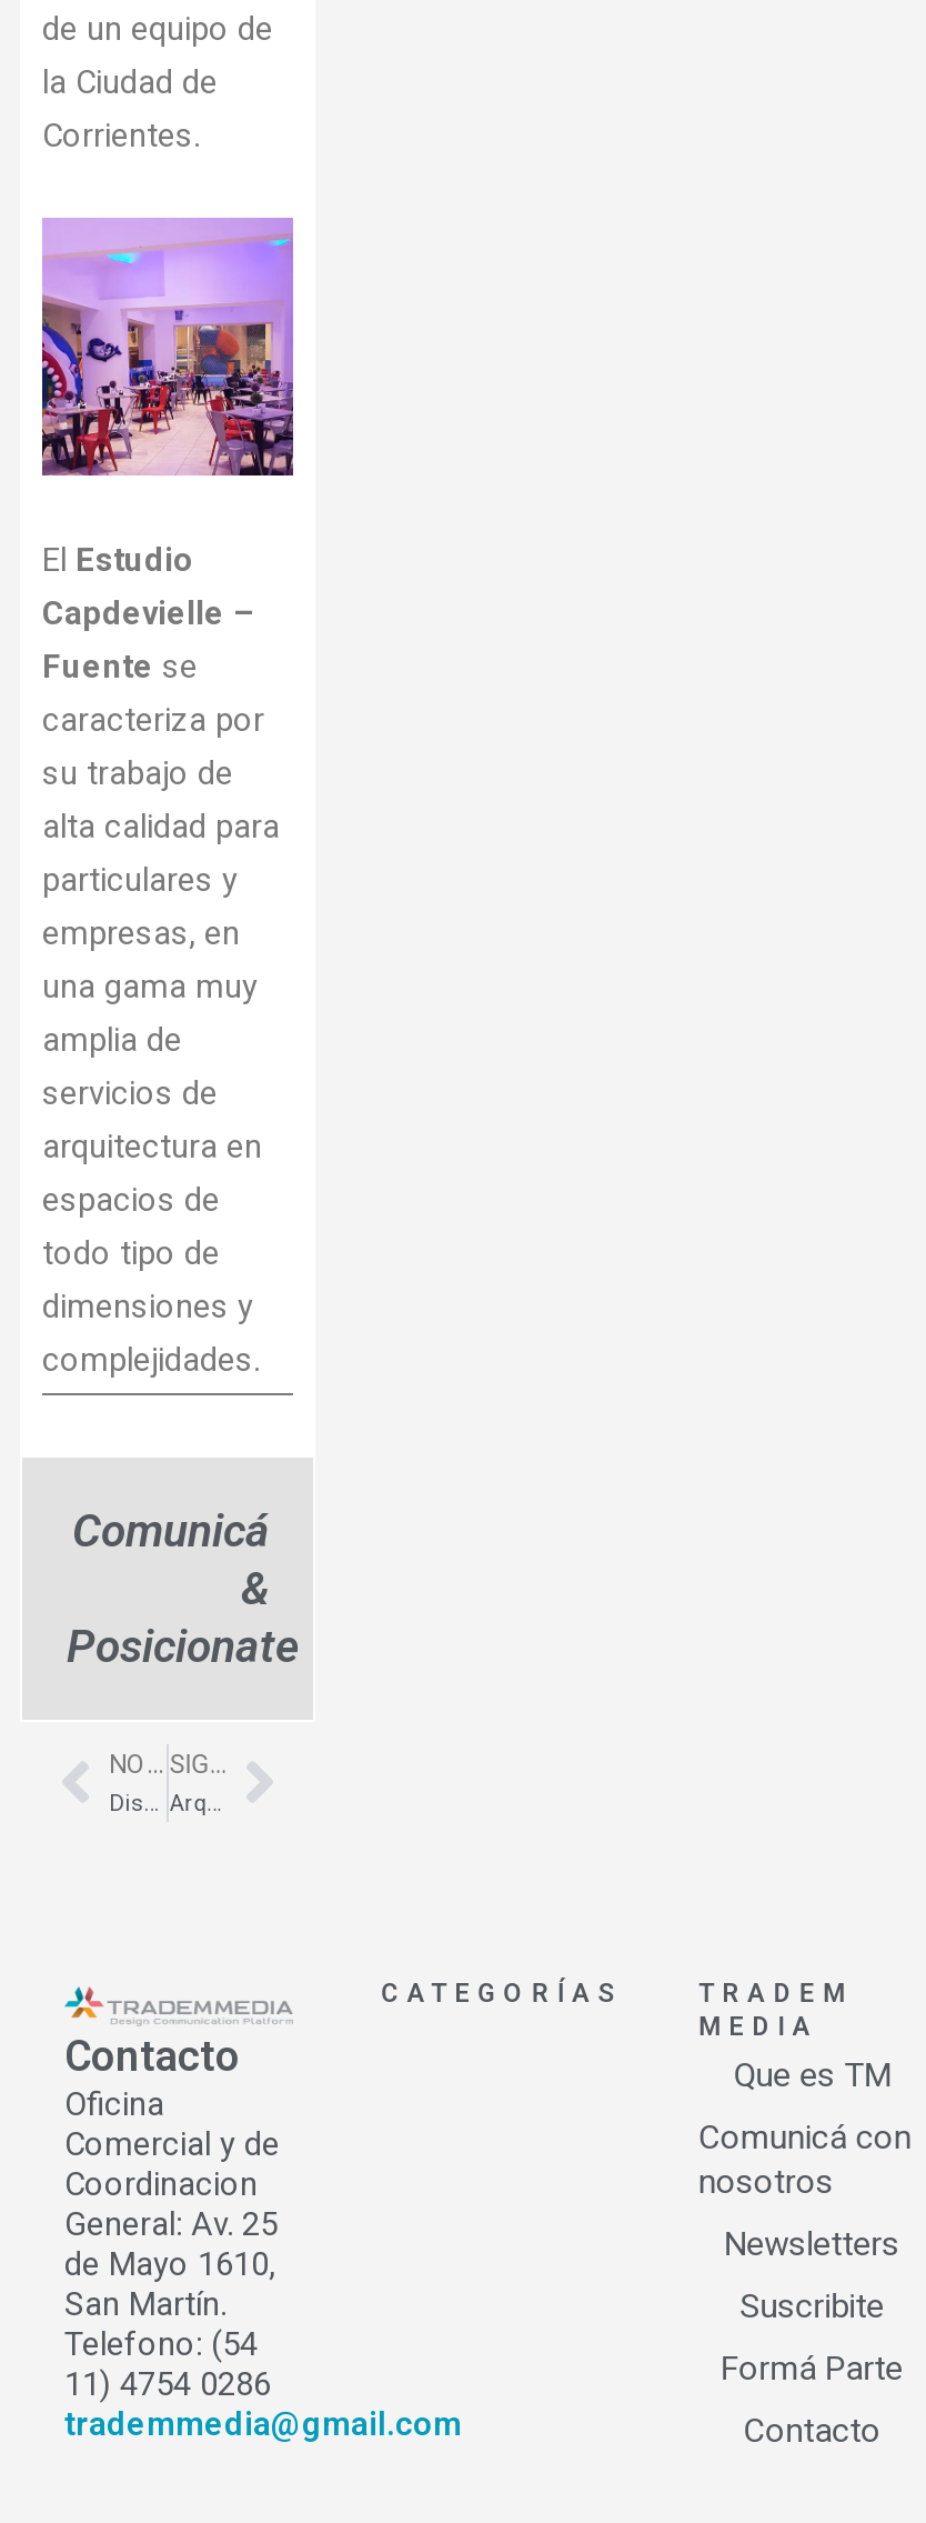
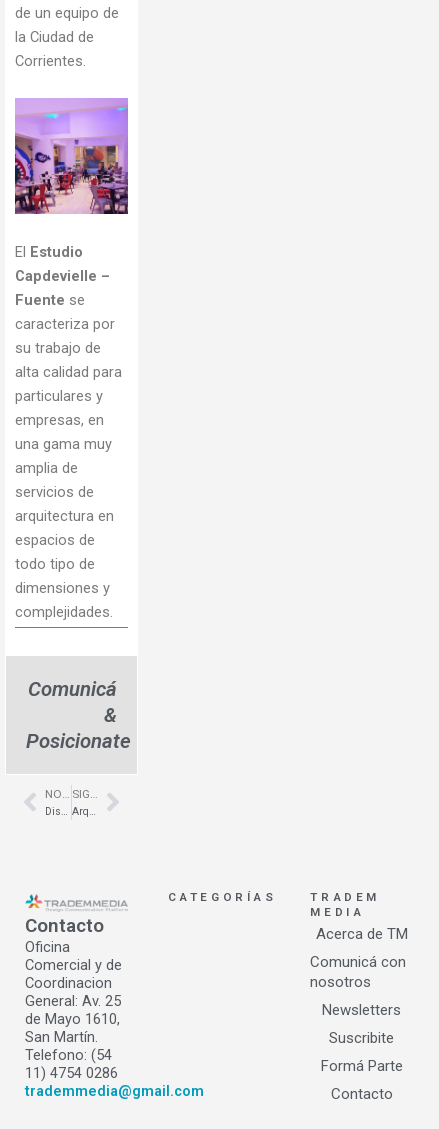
[733,2055,891,2095] Que es TM -> [316,925,408,943] Acerca de TM

